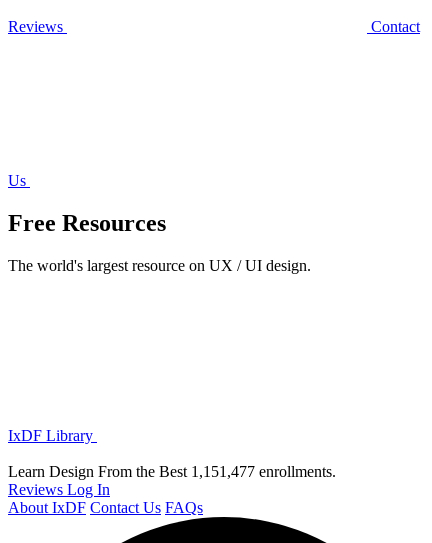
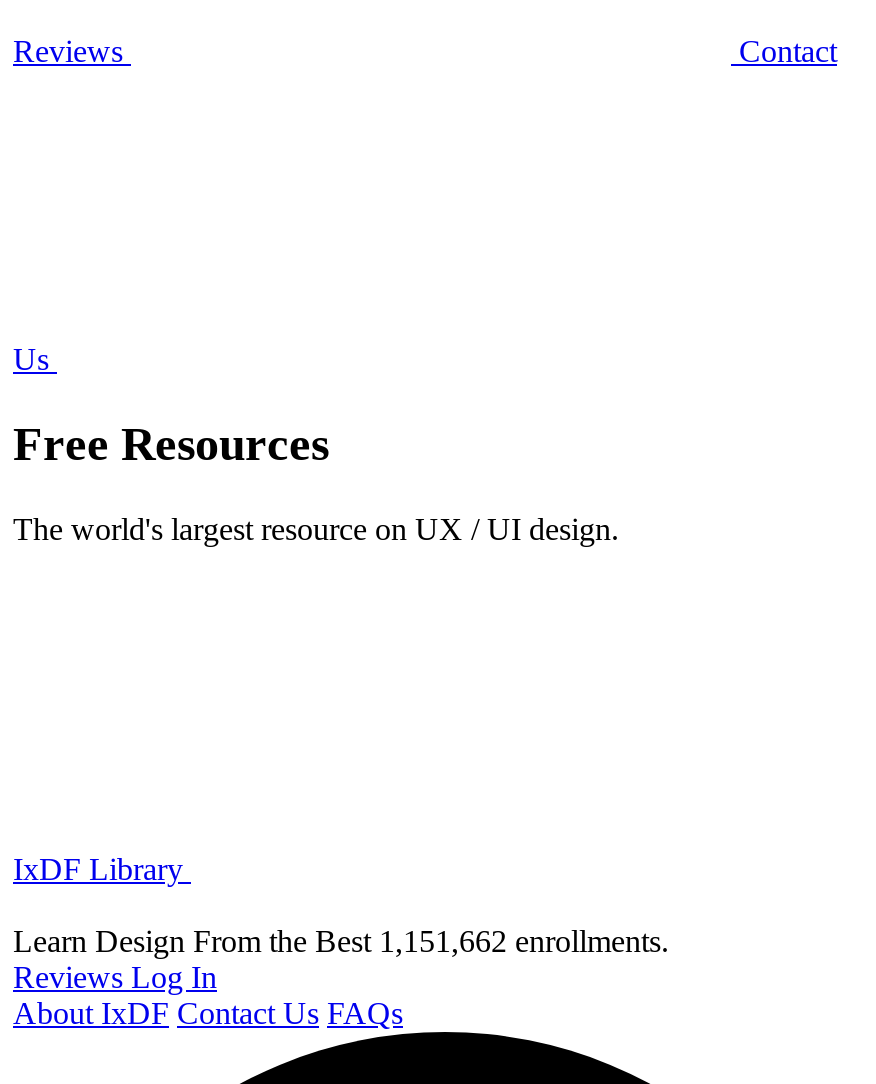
[8,463,336,480] Learn Design From the Best 1,151,477 enrollments. -> [13,923,669,957] Learn Design From the Best 1,151,662 enrollments.

